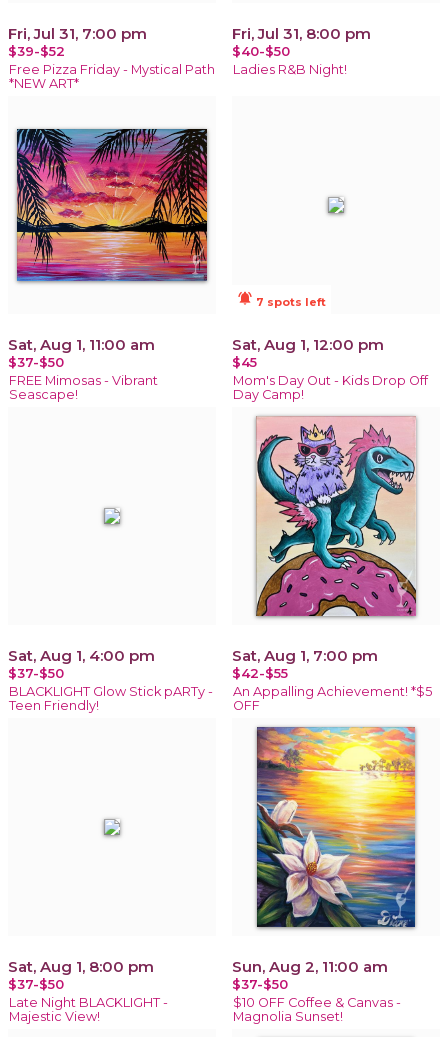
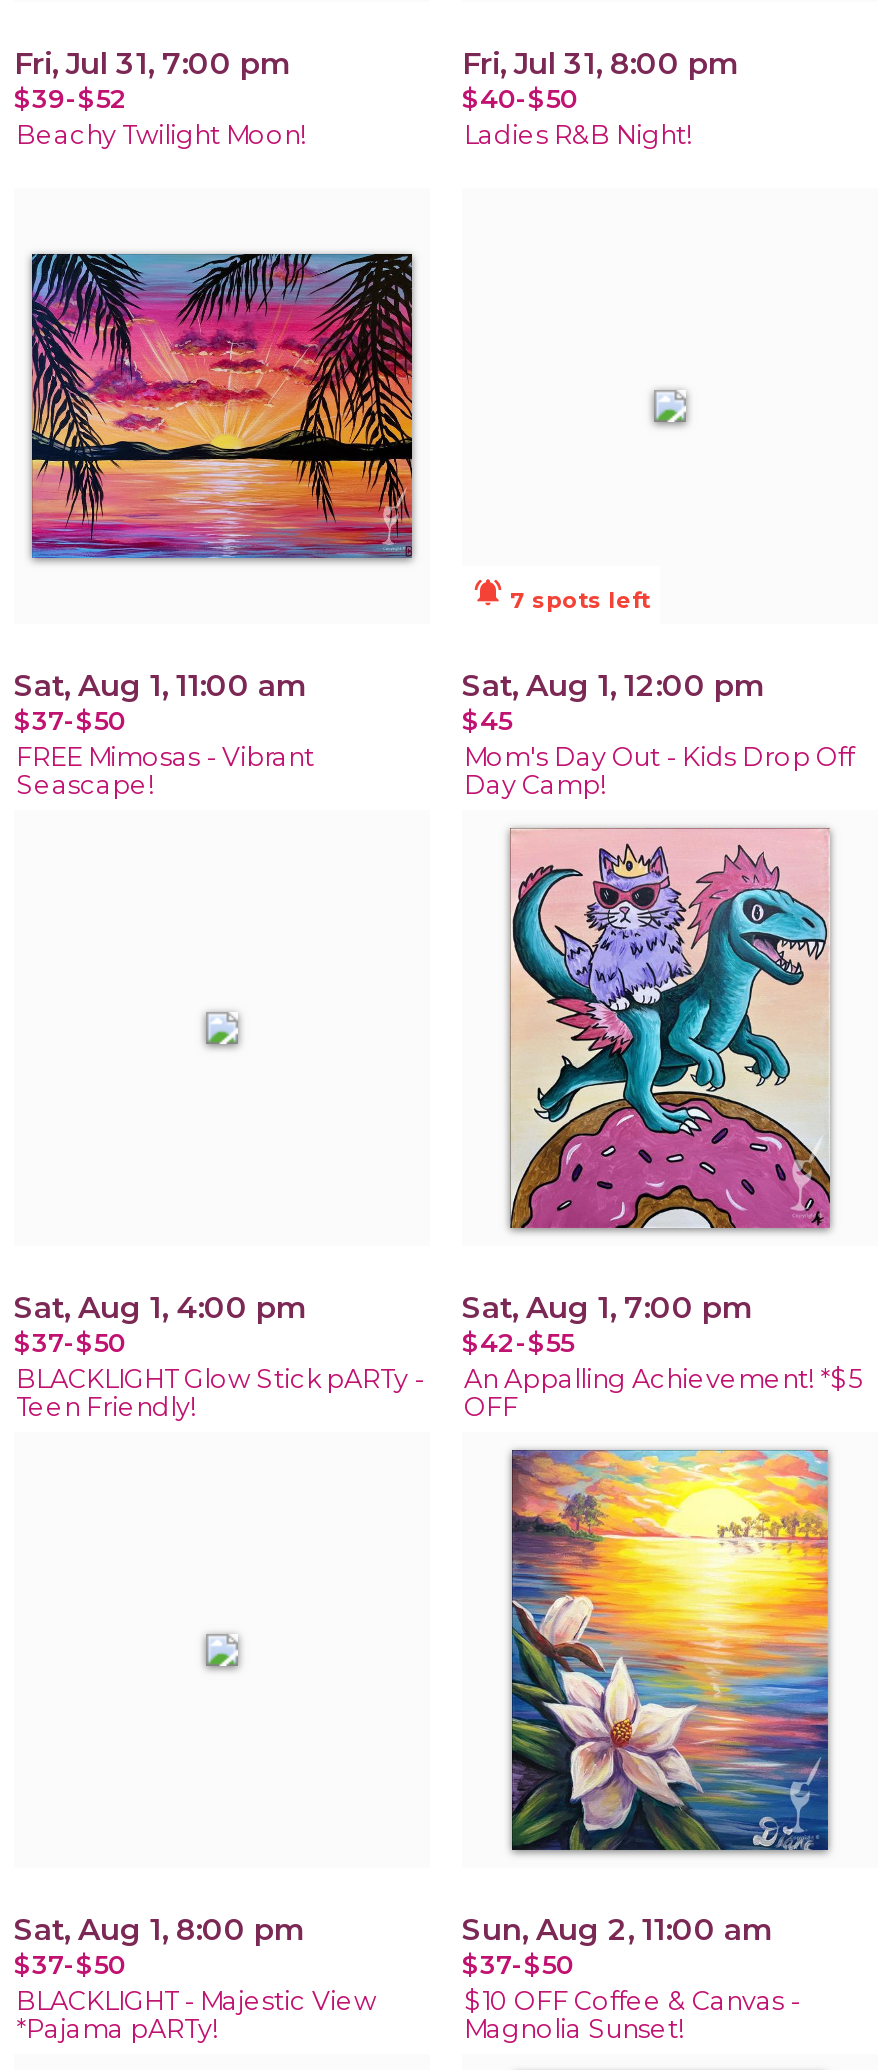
[9,62,215,91] Free Pizza Friday - Mystical Path | *NEW ART* -> [16,119,306,149] Beachy Twilight Moon!
[9,995,168,1024] Late Night BLACKLIGHT - | Majestic View! -> [16,1985,376,2043] BLACKLIGHT - Majestic View | *Pajama pARTy!

